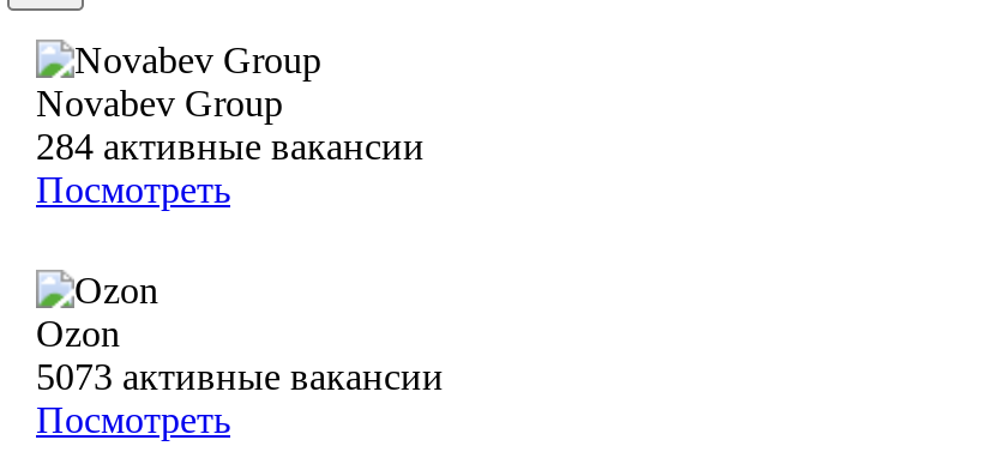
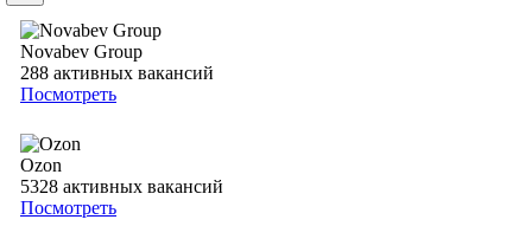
[36,127,425,167] 284 активные вакансии -> [20,63,214,83] 288 активных вакансий
[36,357,444,398] 5073 активные вакансии -> [20,177,223,197] 5328 активных вакансий

